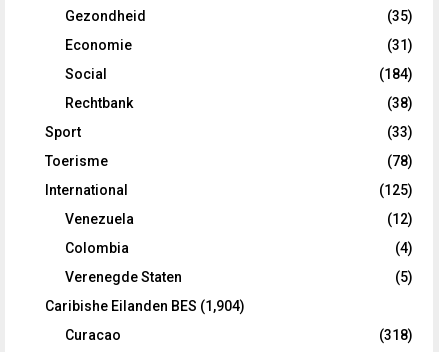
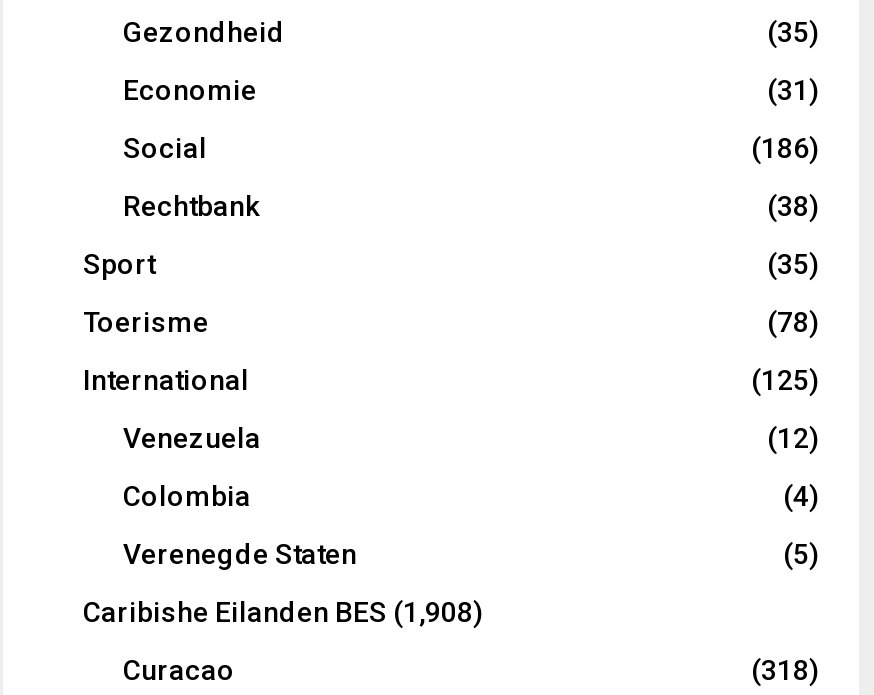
[379,66,413,82] (184) -> [751,131,819,163] (186)
[387,124,413,140] (33) -> [767,247,819,279] (35)
[45,298,245,314] Caribishe Eilanden BES (1,904) -> [83,595,483,627] Caribishe Eilanden BES (1,908)

